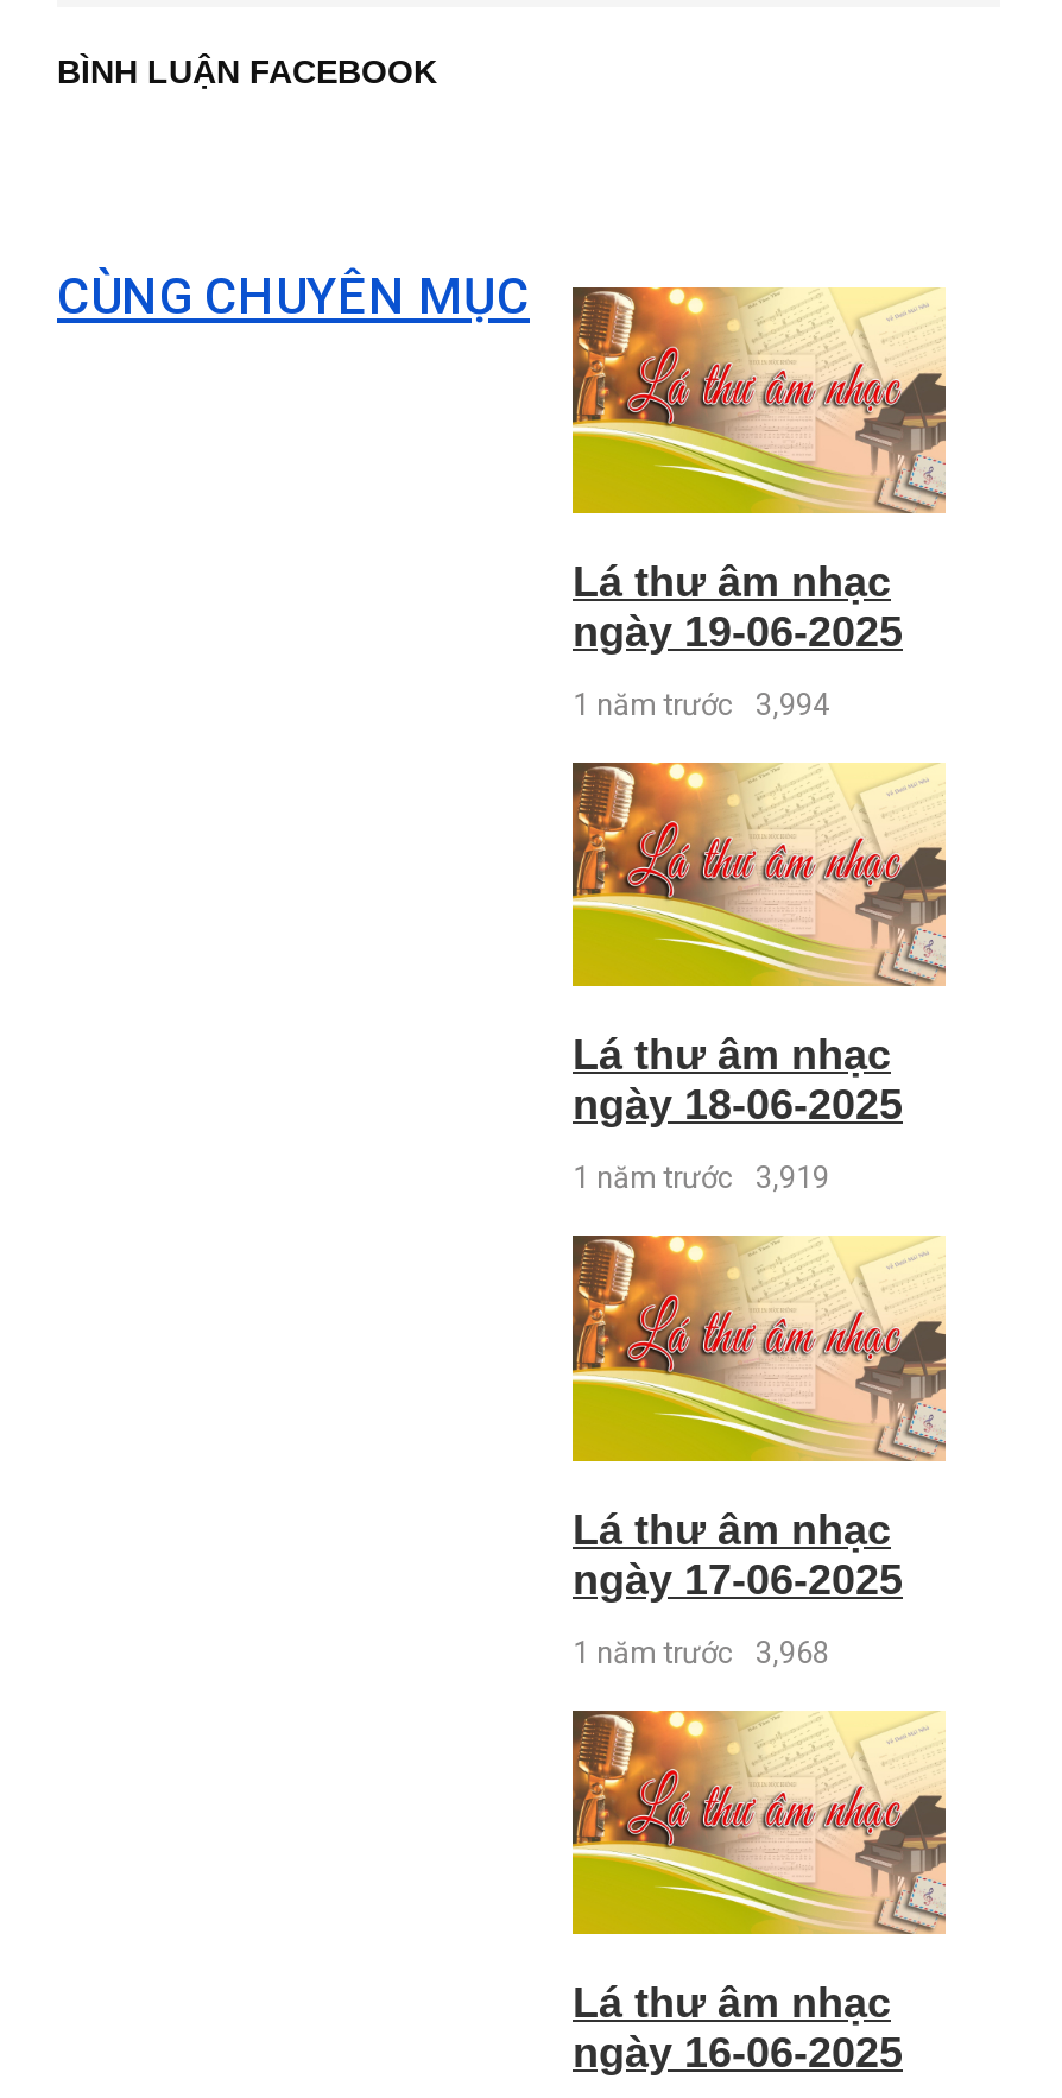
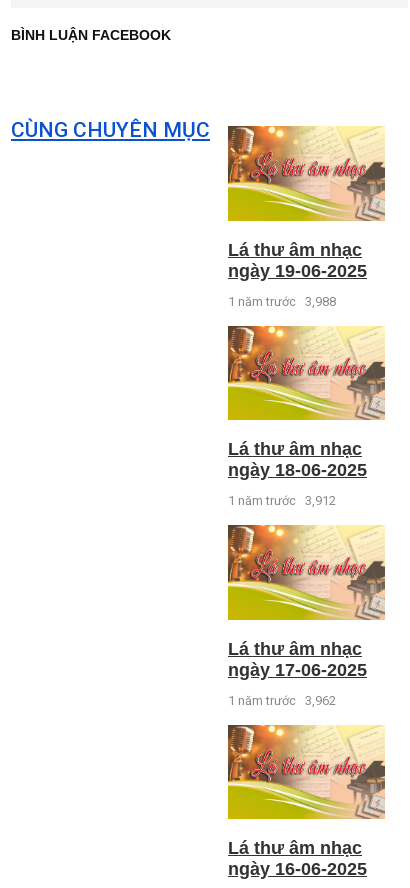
[573,686,829,722] 1 năm trước 3,994 -> [228,294,336,309] 1 năm trước 3,988
[573,1160,829,1196] 1 năm trước 3,919 -> [228,493,336,508] 1 năm trước 3,912
[573,1634,829,1670] 1 năm trước 3,968 -> [228,693,336,708] 1 năm trước 3,962

